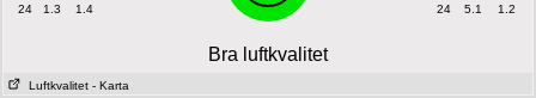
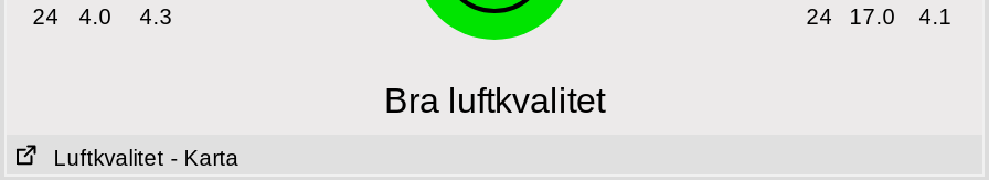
[43,2,61,16] 1.3 -> [79,4,112,29] 4.0
[76,2,94,16] 1.4 -> [140,4,173,29] 4.3
[464,2,482,16] 5.1 -> [849,4,896,29] 17.0
[498,2,516,16] 1.2 -> [919,4,952,29] 4.1

